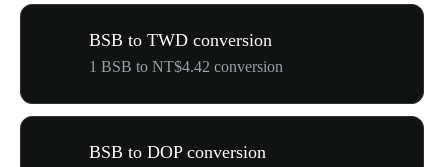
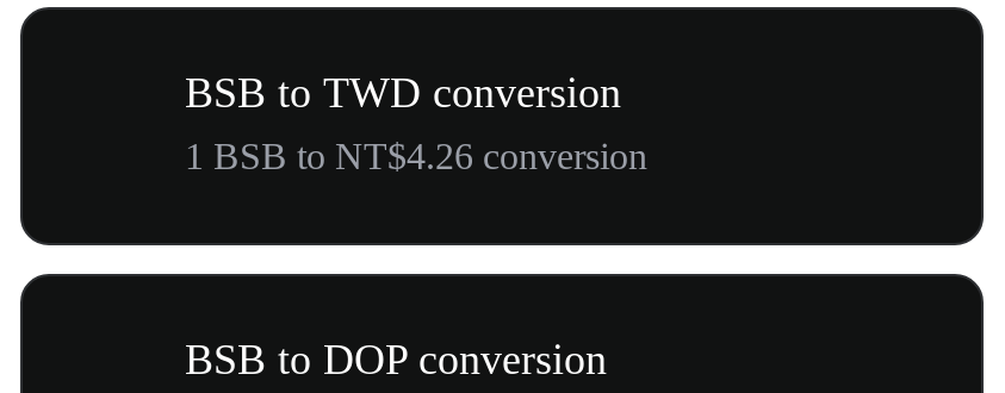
[89,58,283,75] 1 BSB to NT$4.42 conversion -> [185,135,647,175] 1 BSB to NT$4.26 conversion

